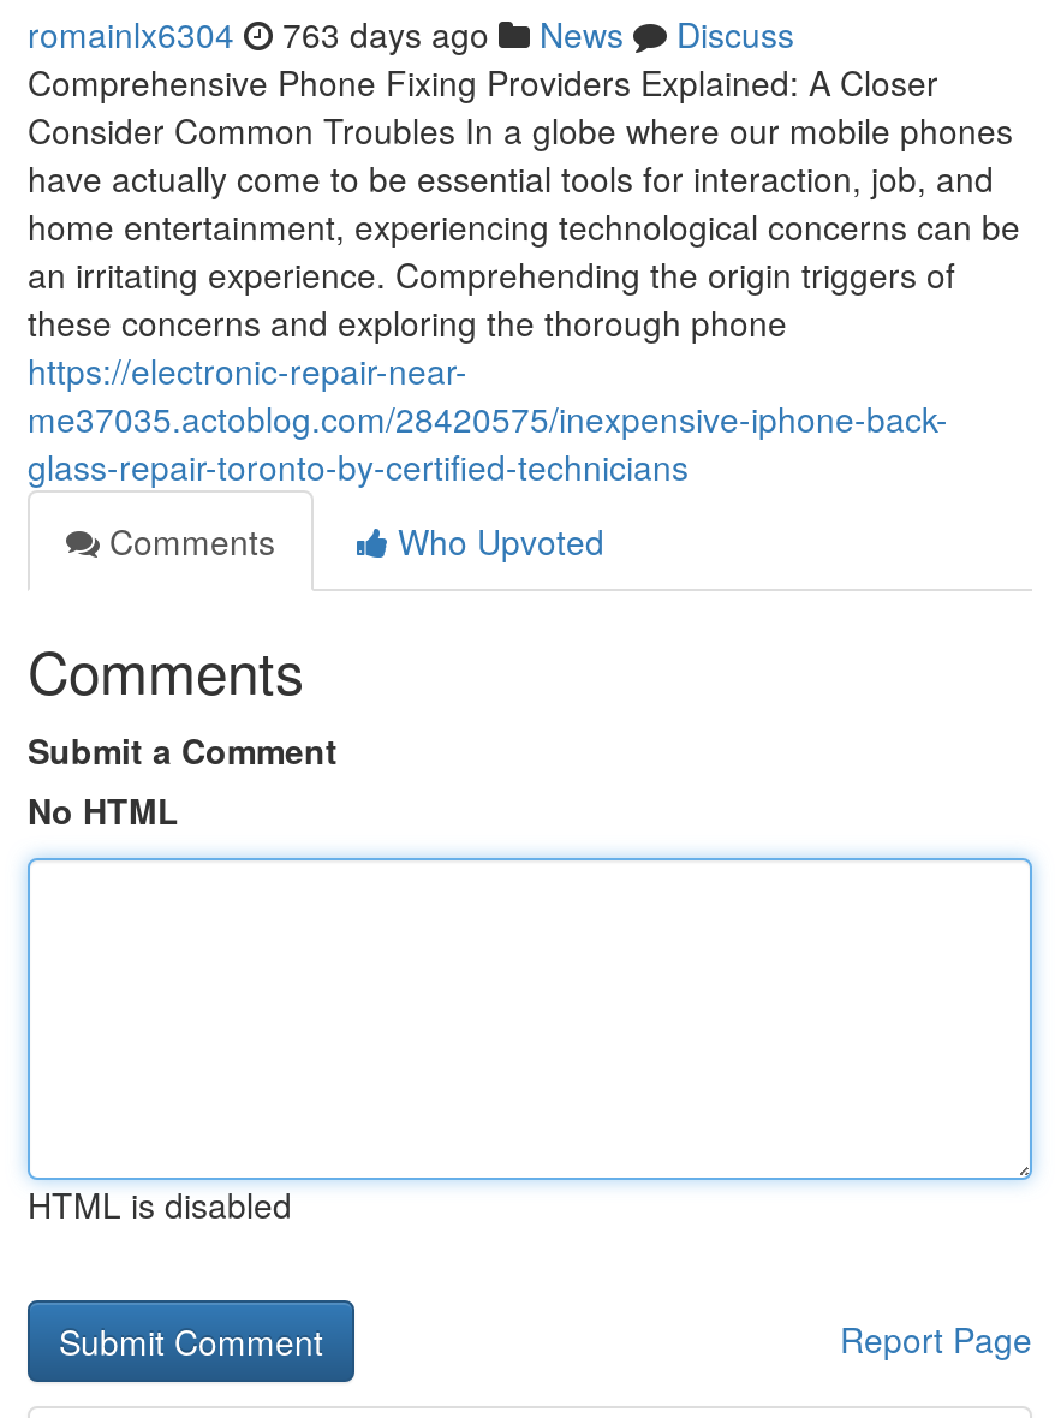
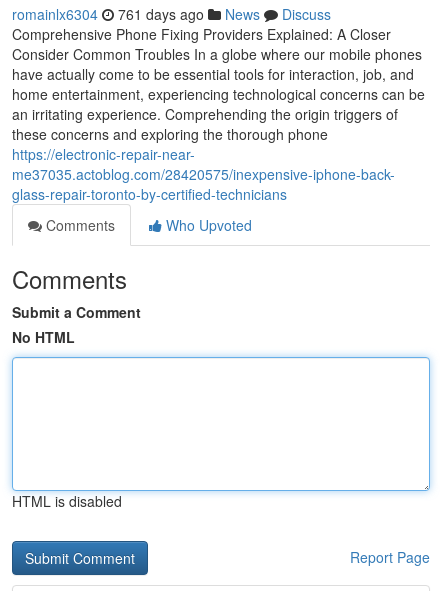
[28,10,794,58] romainlx6304 763 days ago News Discuss -> [12,4,331,24] romainlx6304 761 days ago News Discuss

